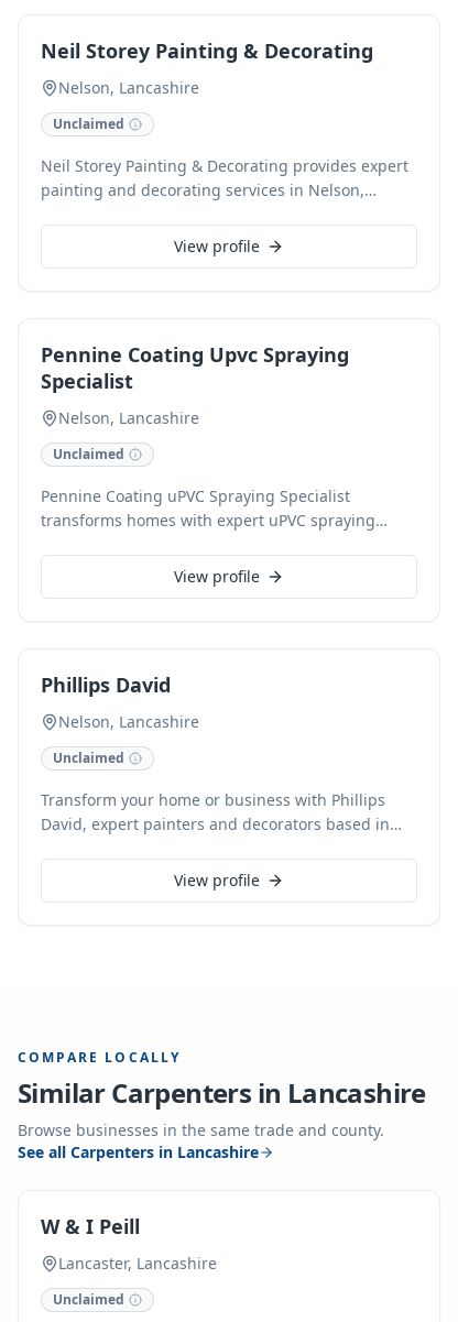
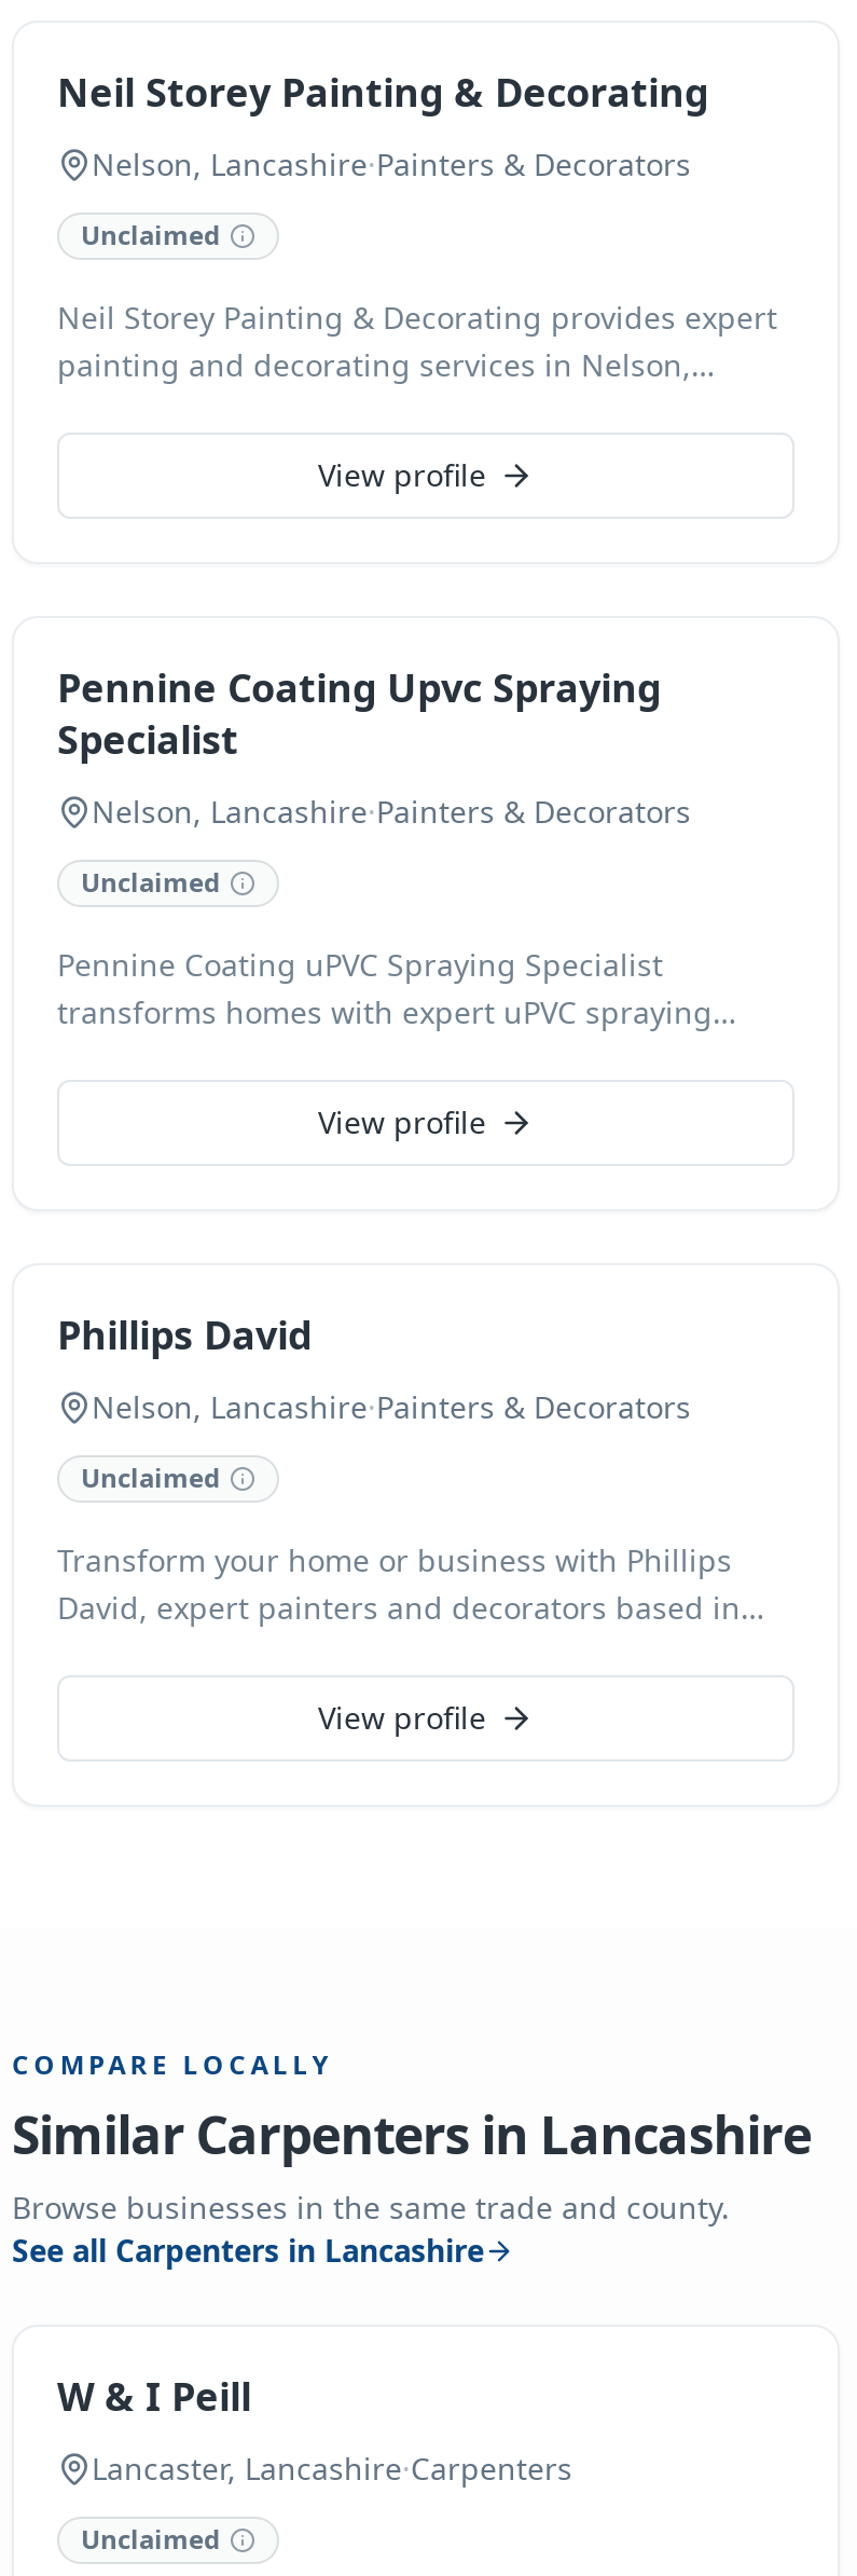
[58,77,199,98] Nelson, Lancashire -> [92,143,691,184] Nelson, Lancashire·Painters & Decorators
[58,407,199,428] Nelson, Lancashire -> [92,791,691,832] Nelson, Lancashire·Painters & Decorators
[58,711,199,732] Nelson, Lancashire -> [92,1386,691,1427] Nelson, Lancashire·Painters & Decorators
[58,1253,217,1274] Lancaster, Lancashire -> [92,2448,572,2489] Lancaster, Lancashire·Carpenters

